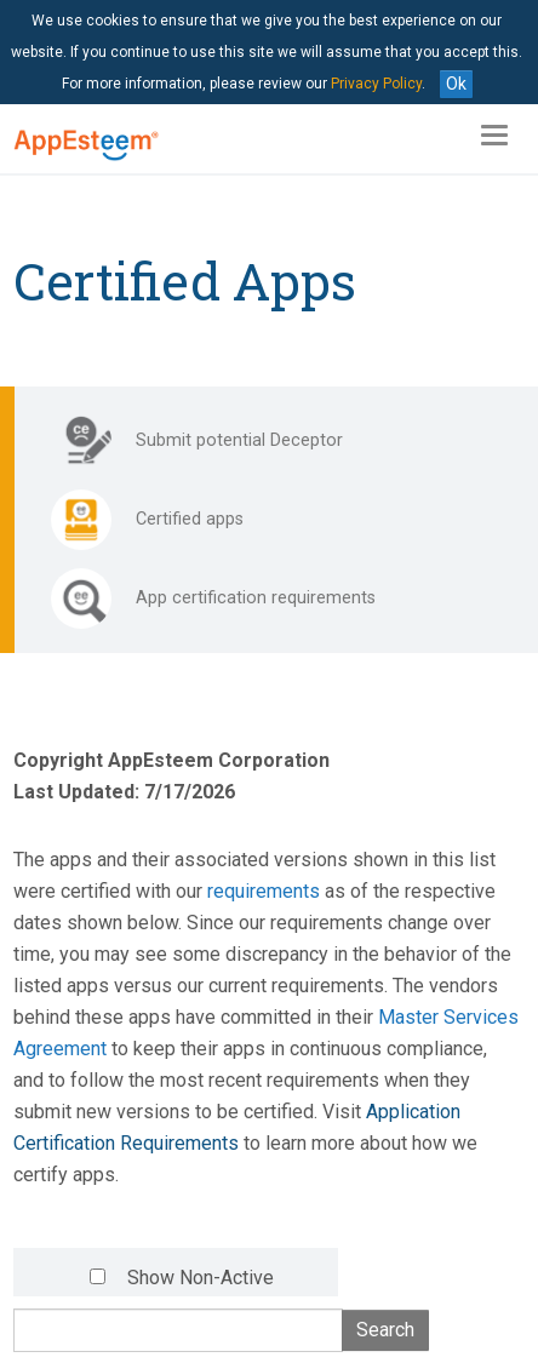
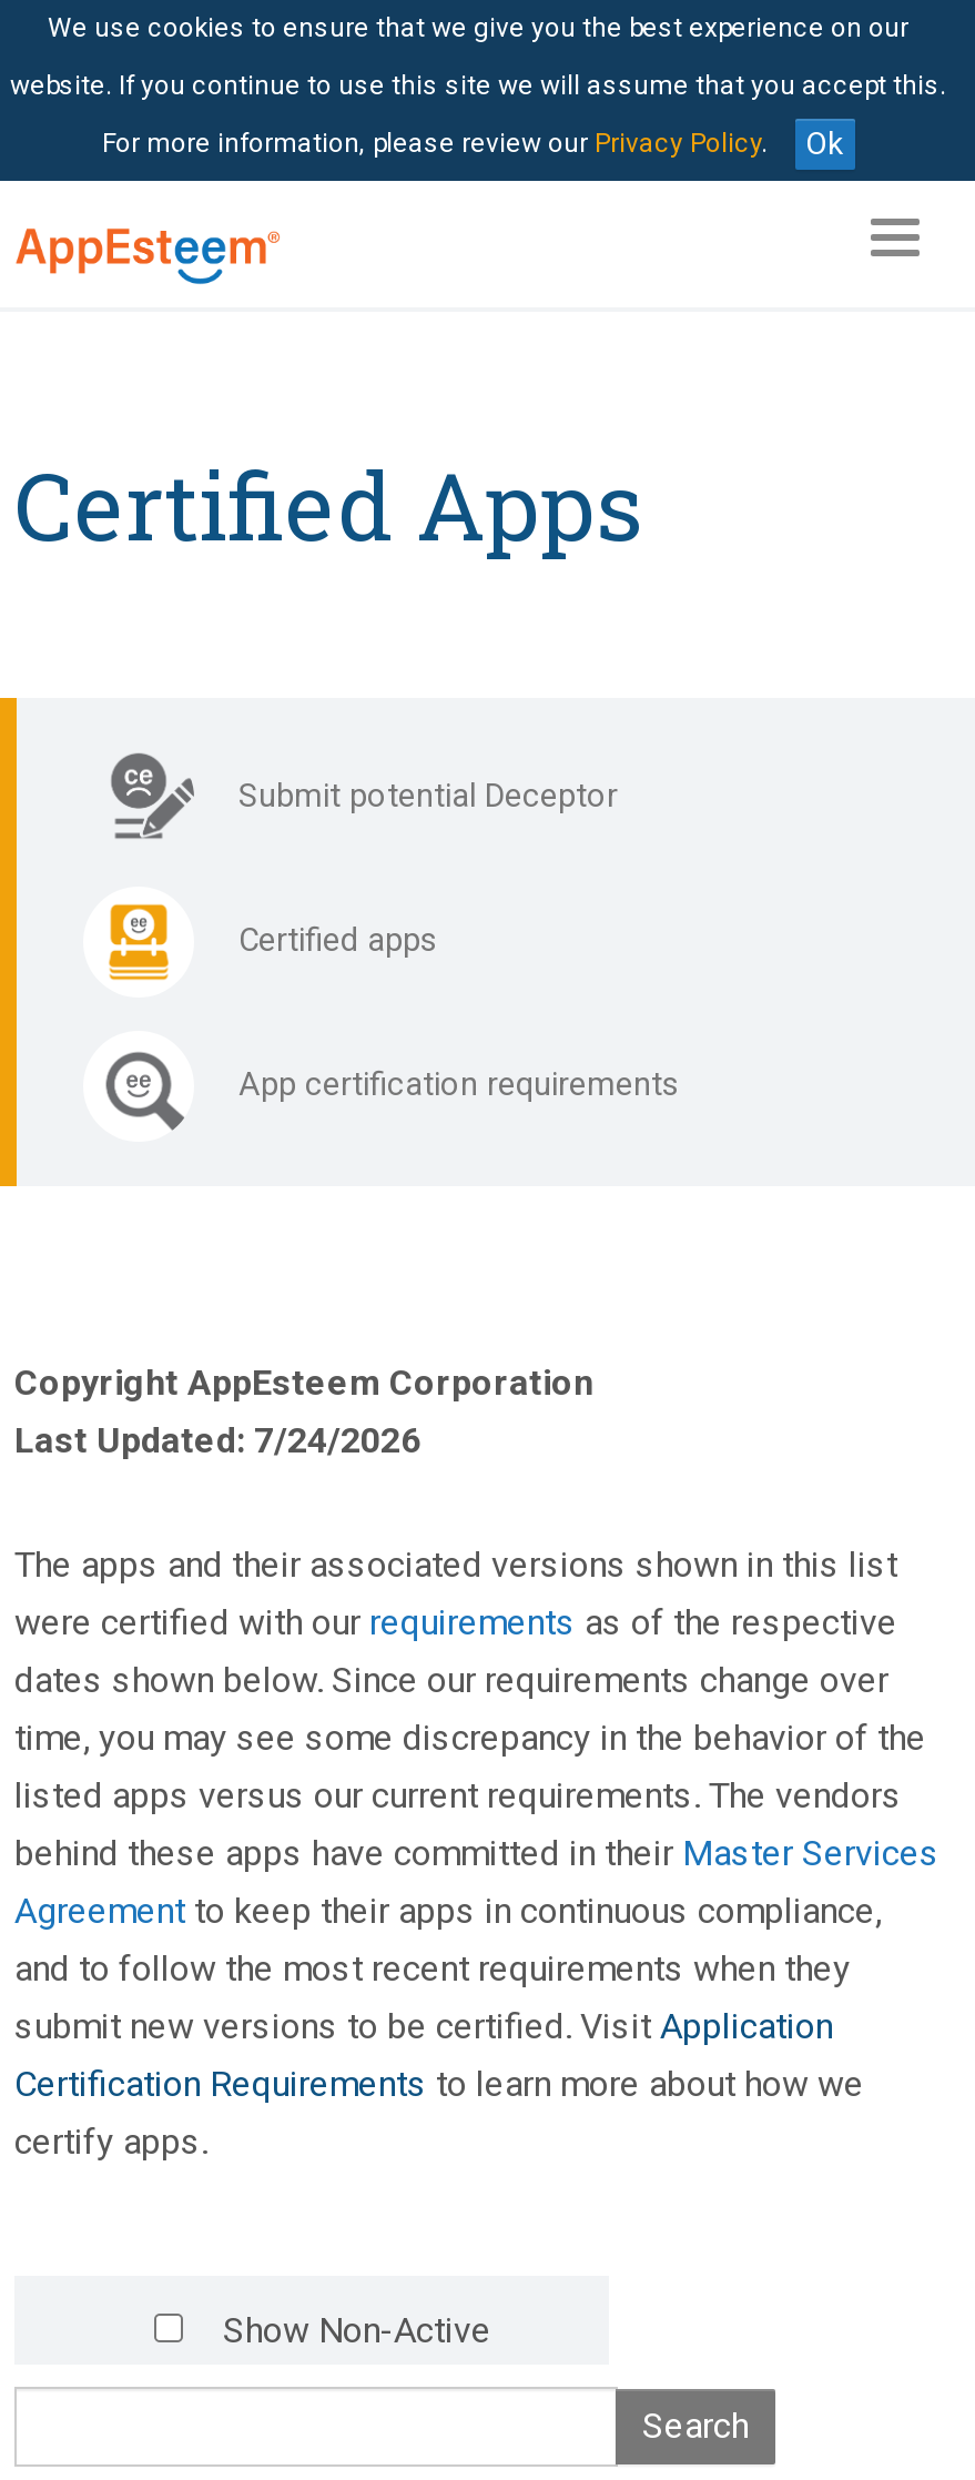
[13,780,235,803] Last Updated: 7/17/2026 -> [14,1419,420,1461] Last Updated: 7/24/2026

